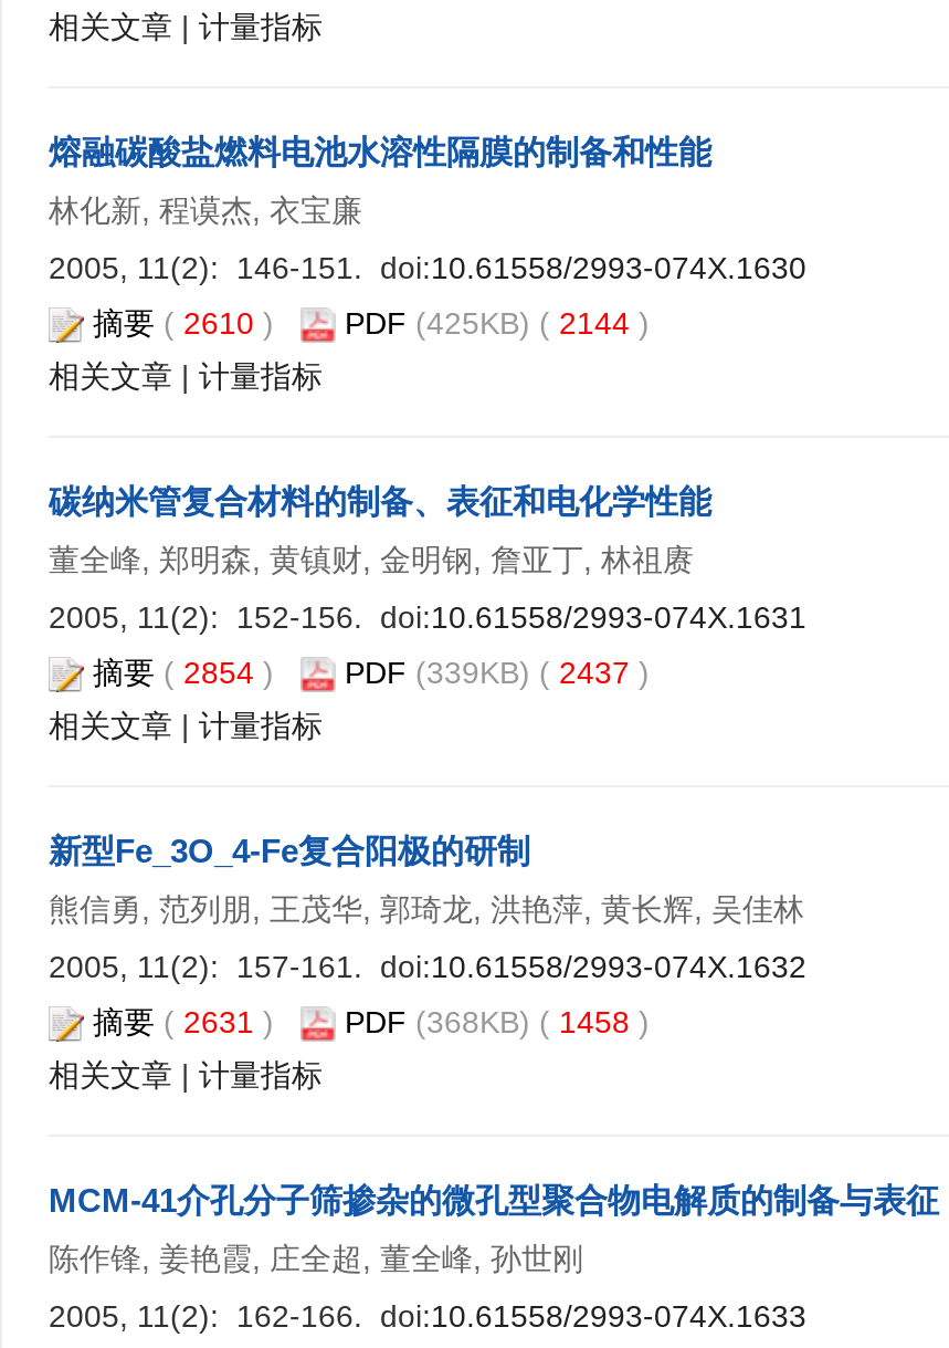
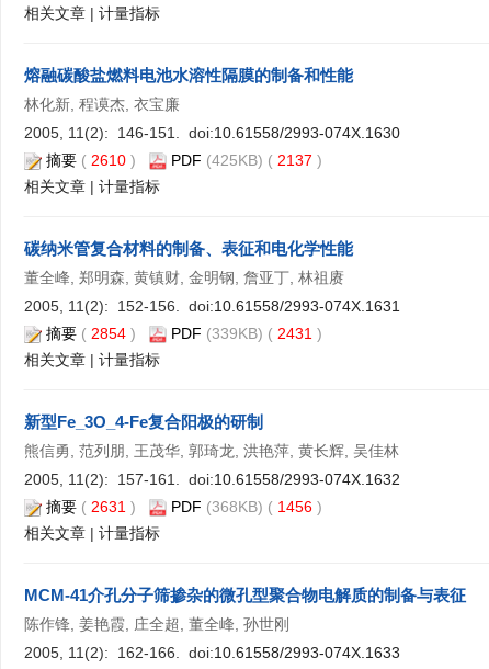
[93,305,667,341] 摘要(2610) PDF (425KB) (2144) -> [46,151,331,169] 摘要(2610) PDF (425KB) (2137)
[93,655,667,690] 摘要(2854) PDF (339KB) (2437) -> [46,325,331,342] 摘要(2854) PDF (339KB) (2431)
[93,1004,667,1039] 摘要(2631) PDF (368KB) (1458) -> [46,498,331,515] 摘要(2631) PDF (368KB) (1456)

